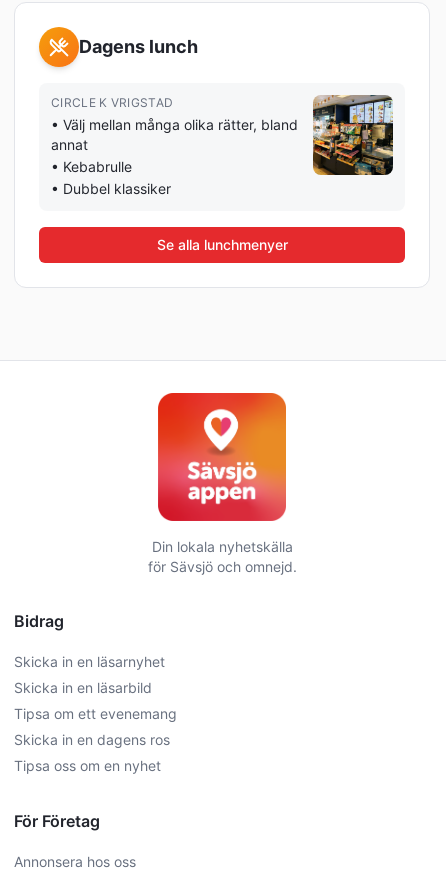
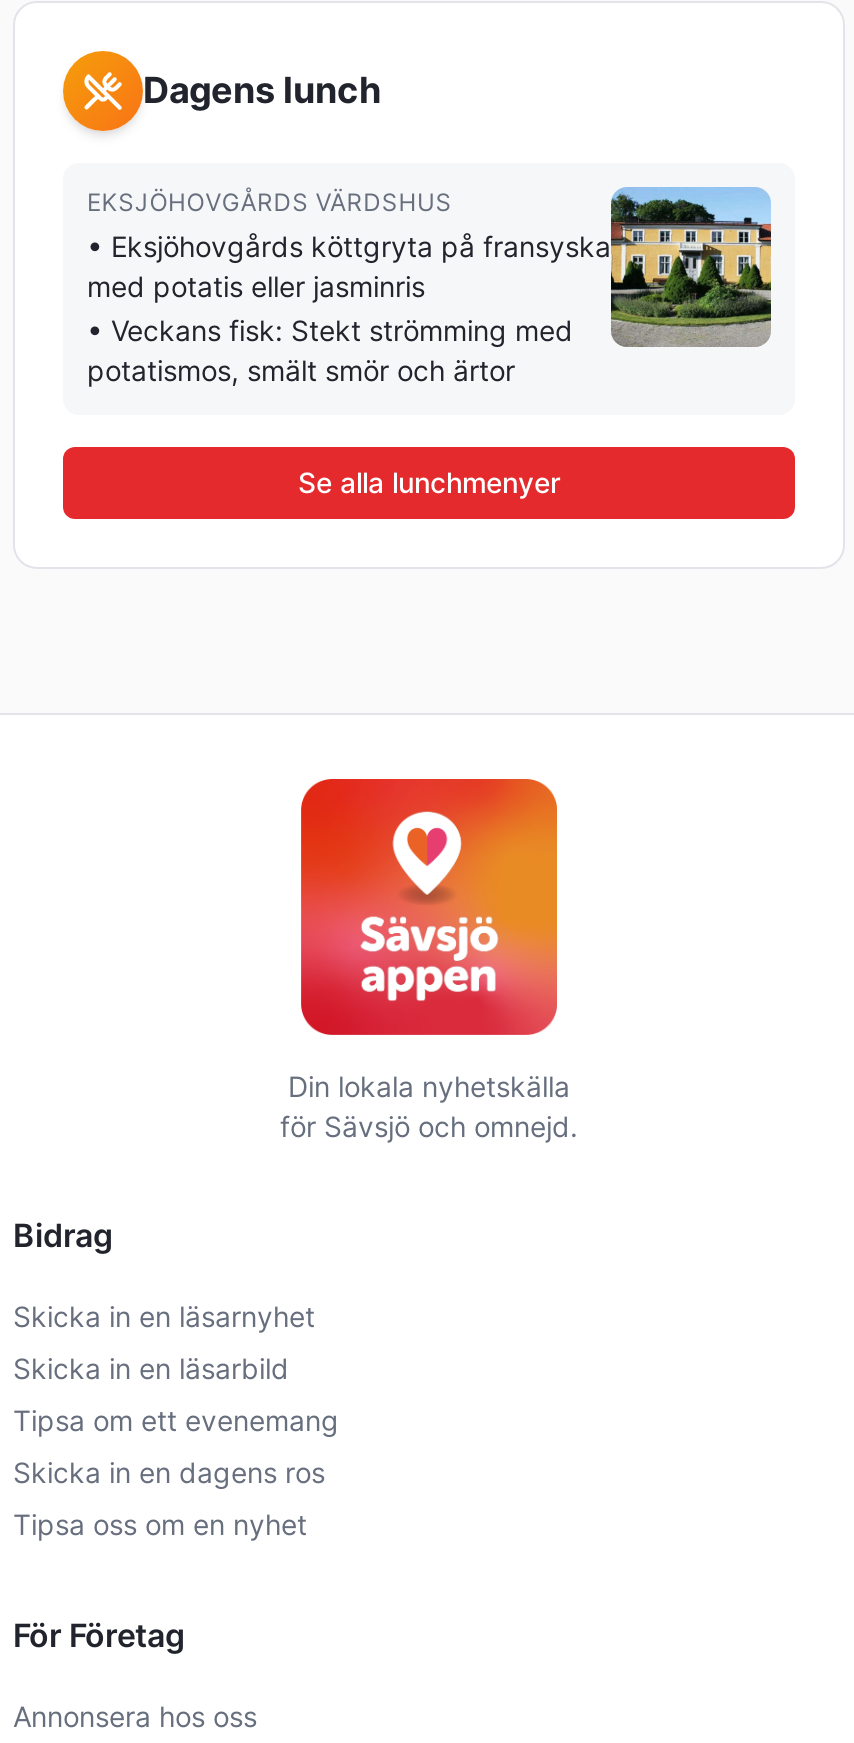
[51,94,394,197] [image] | CIRCLE K VRIGSTAD | • Välj mellan många olika rätter, bland | annat | • Kebabrulle | • Dubbel klassiker -> [87,185,773,388] [image] | EKSJÖHOVGÅRDS VÄRDSHUS | • Eksjöhovgårds köttgryta på fransyska | med potatis eller jasminris | • Veckans fisk: Stekt strömming med | potatismos, smält smör och ärtor

